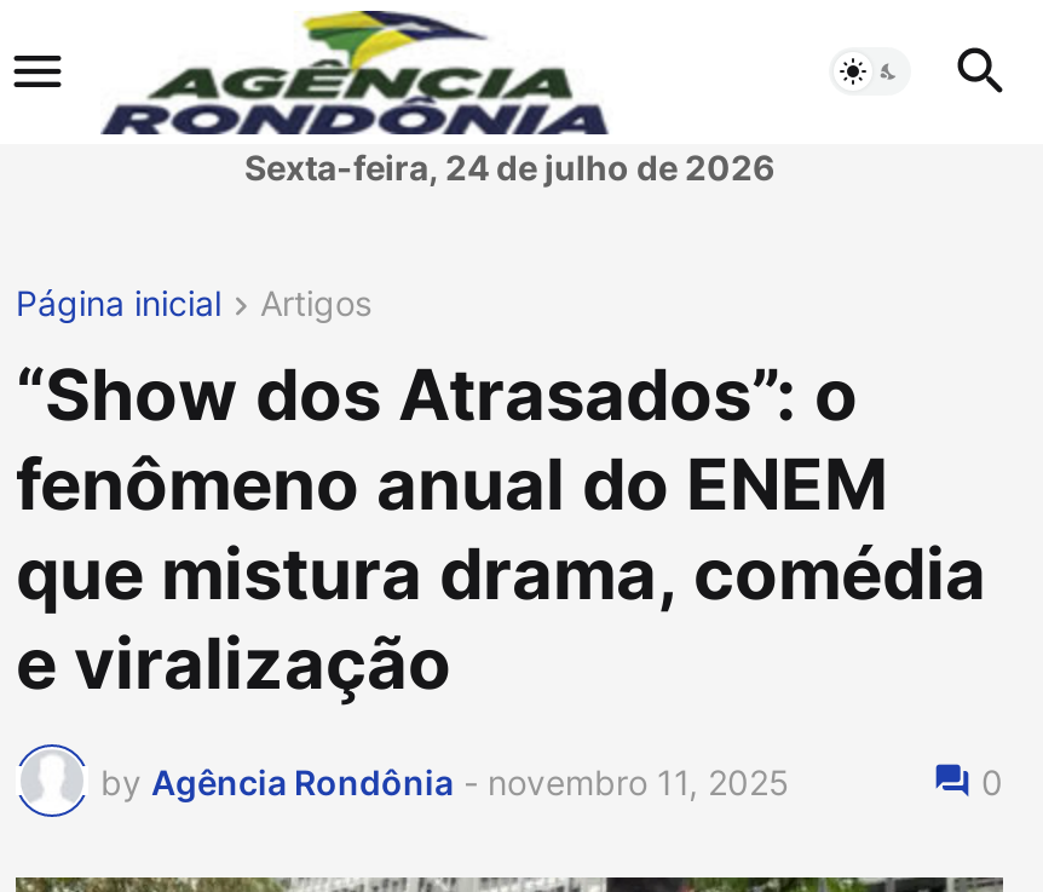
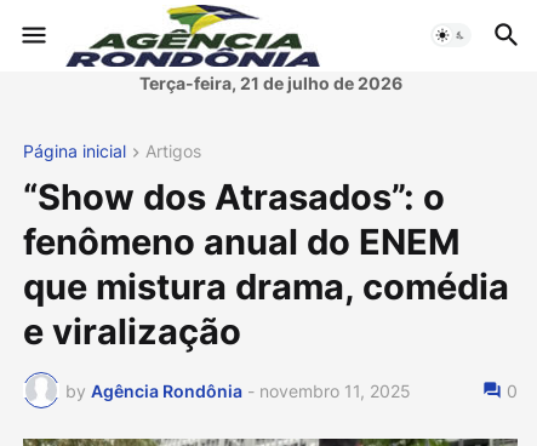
[244,146,774,188] Sexta-feira, 24 de julho de 2026 -> [139,73,402,93] Terça-feira, 21 de julho de 2026

